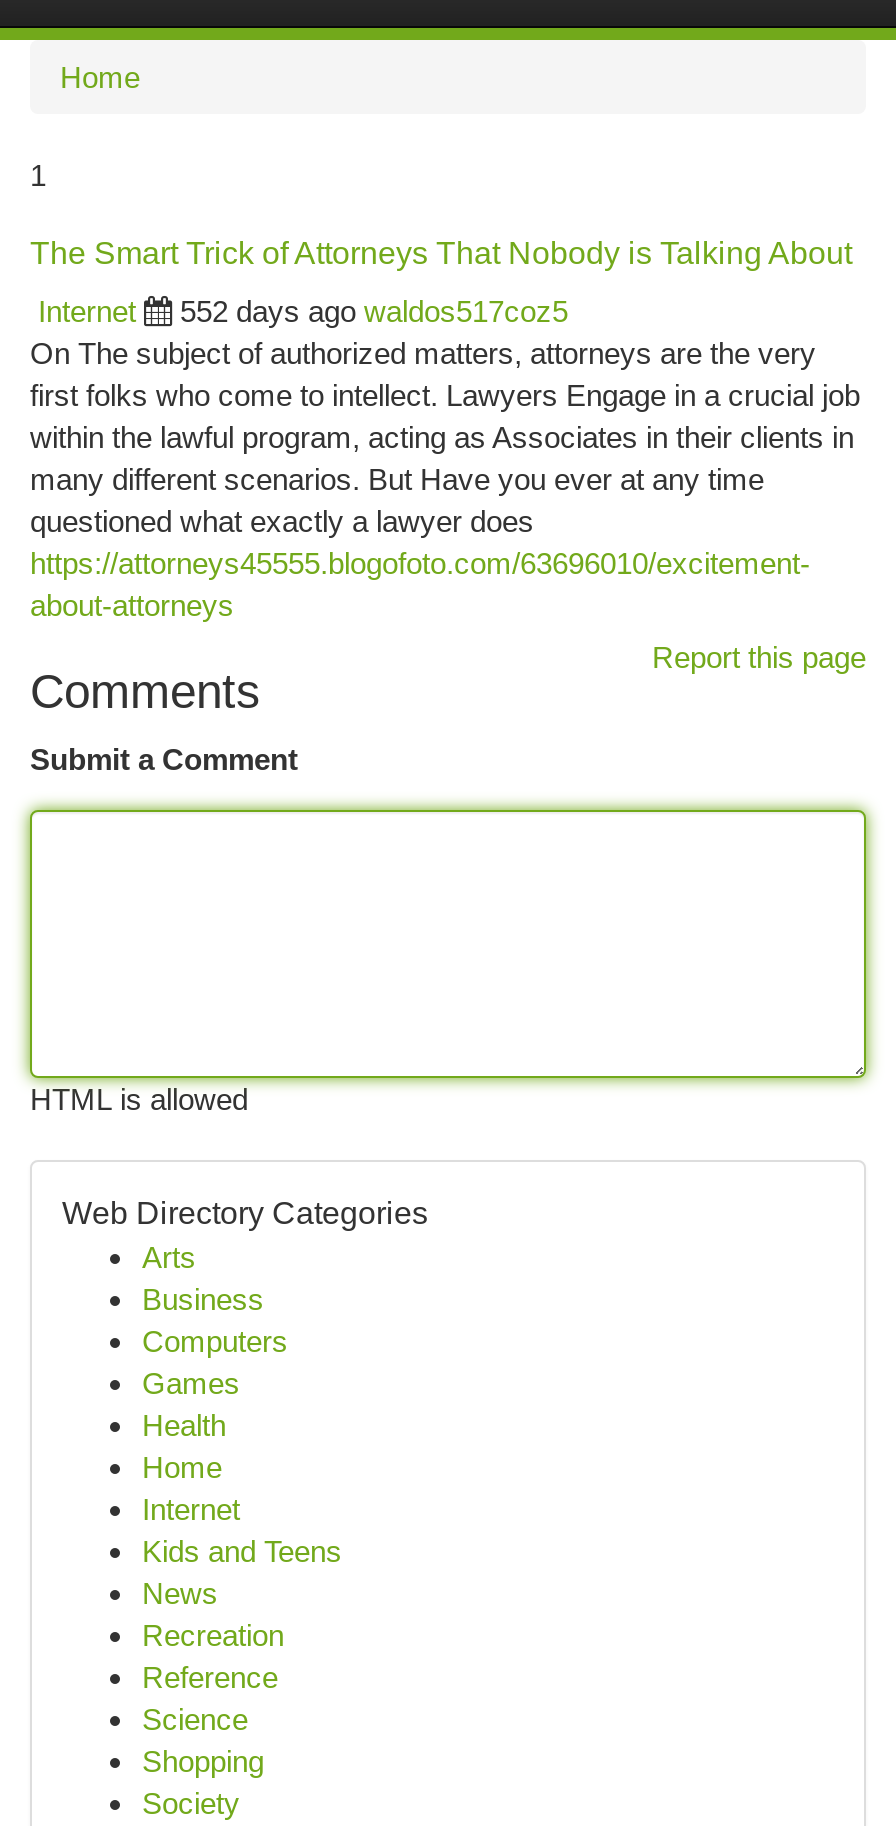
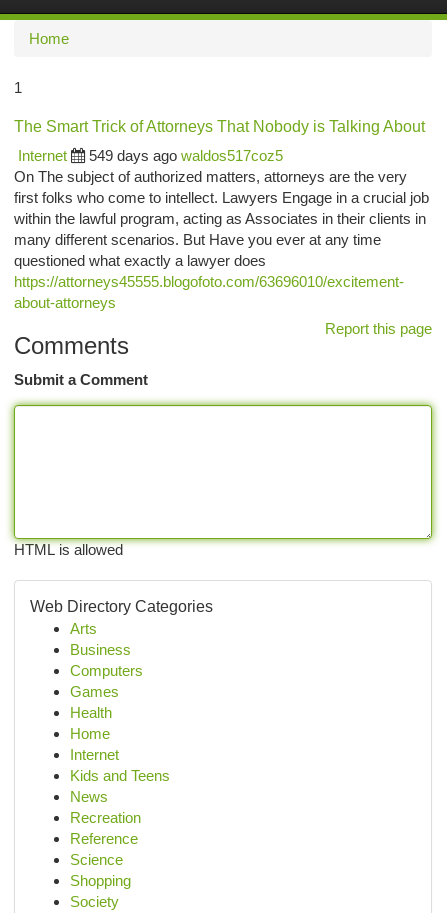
[180,294,568,328] 552 days ago waldos517coz5 -> [89,147,283,164] 549 days ago waldos517coz5

